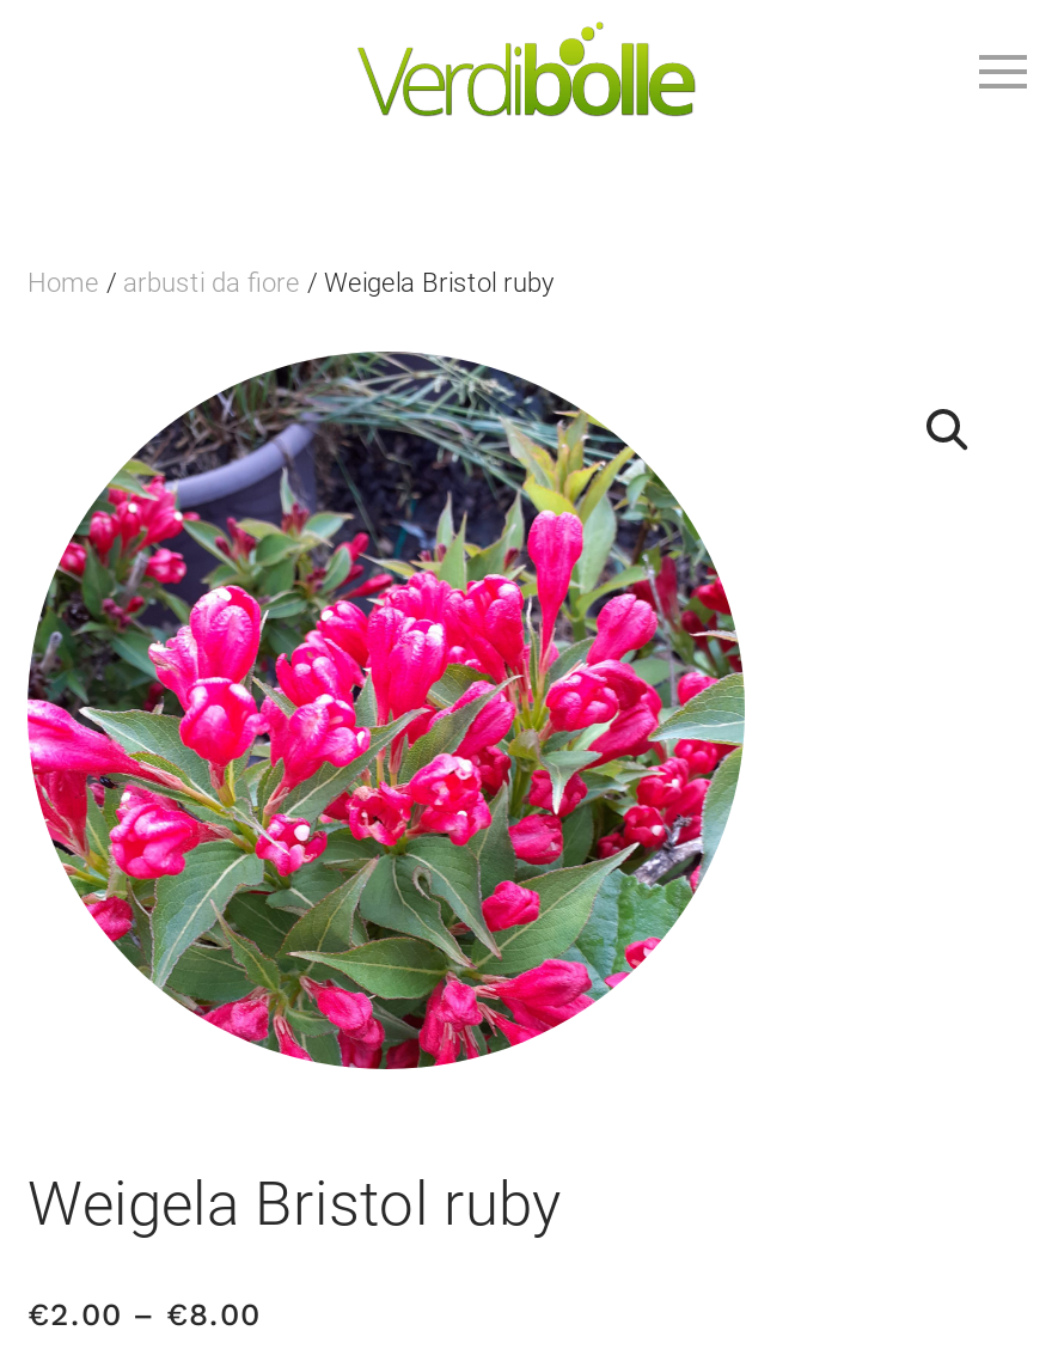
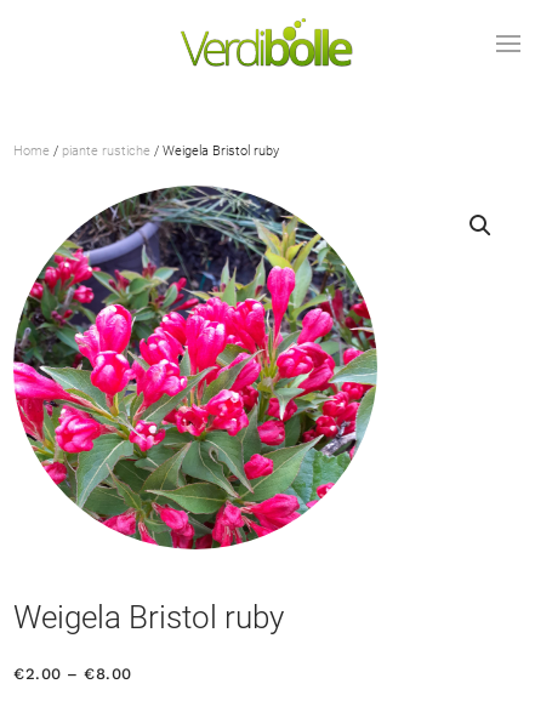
[27,268,554,299] Home / arbusti da fiore / Weigela Bristol ruby -> [13,143,279,159] Home / piante rustiche / Weigela Bristol ruby

